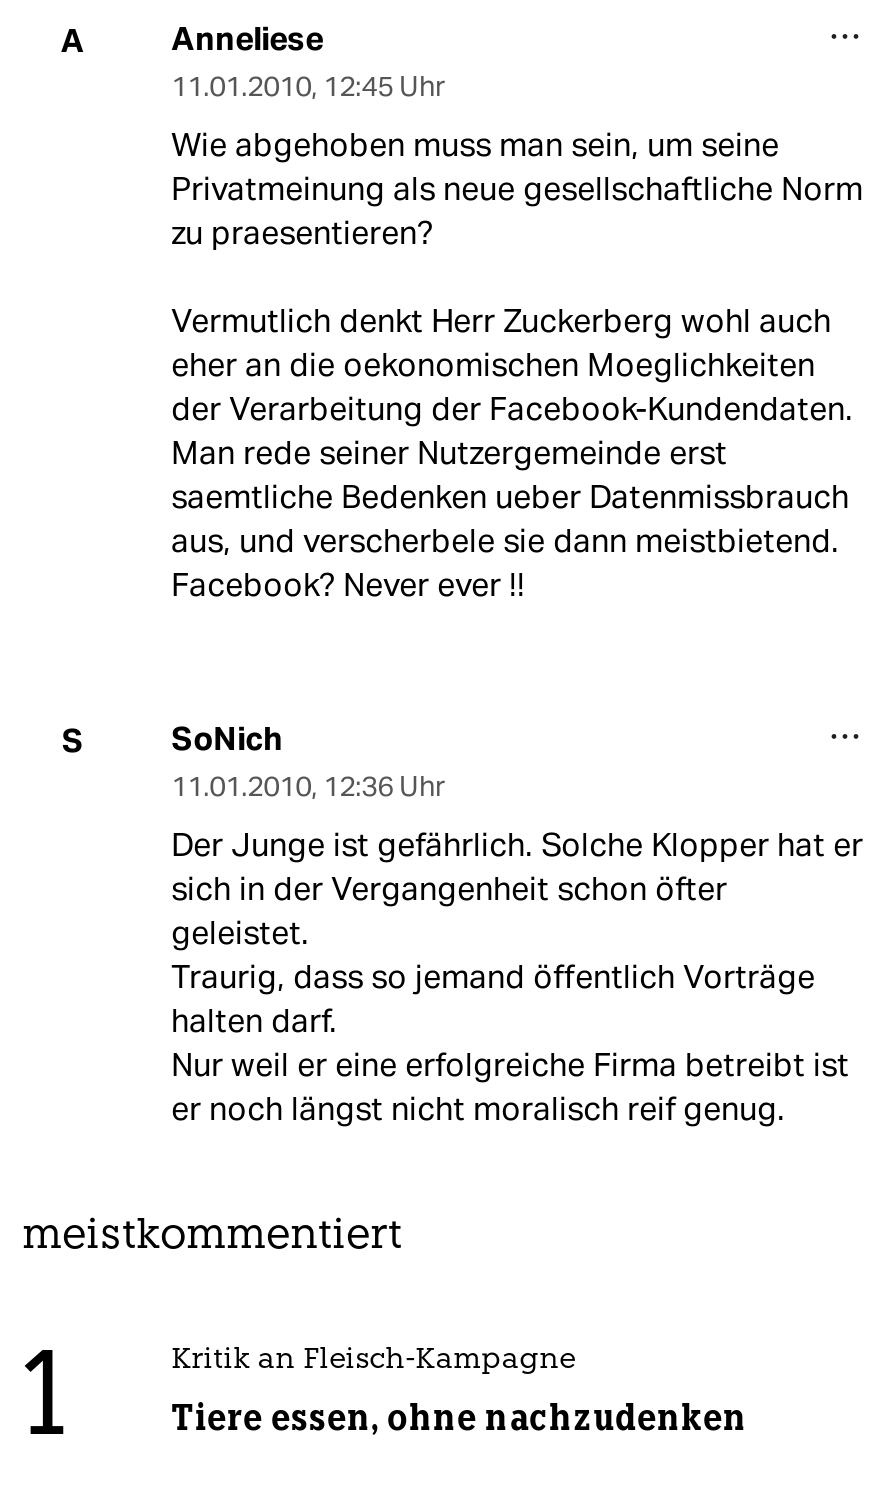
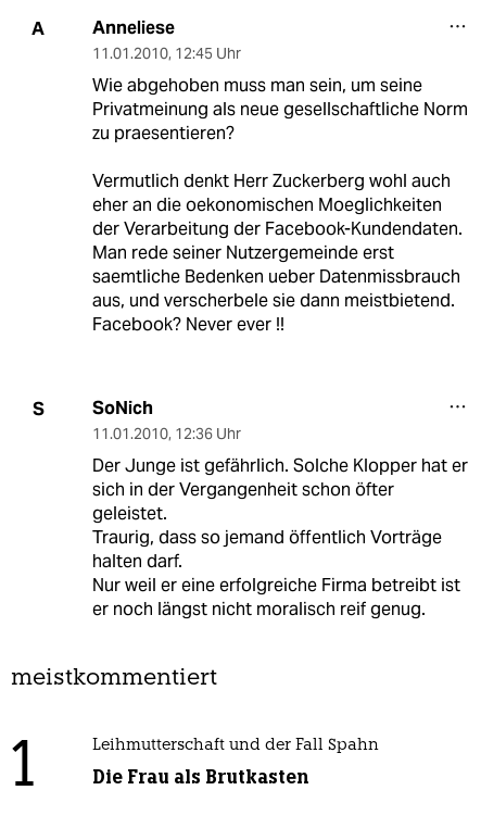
[171,1346,575,1376] Kritik an Fleisch-Kampagne -> [92,738,379,754] Leihmutterschaft und der Fall Spahn
[171,1396,747,1440] Tiere essen, ohne nachzudenken -> [92,765,309,789] Die Frau als Brutkasten

